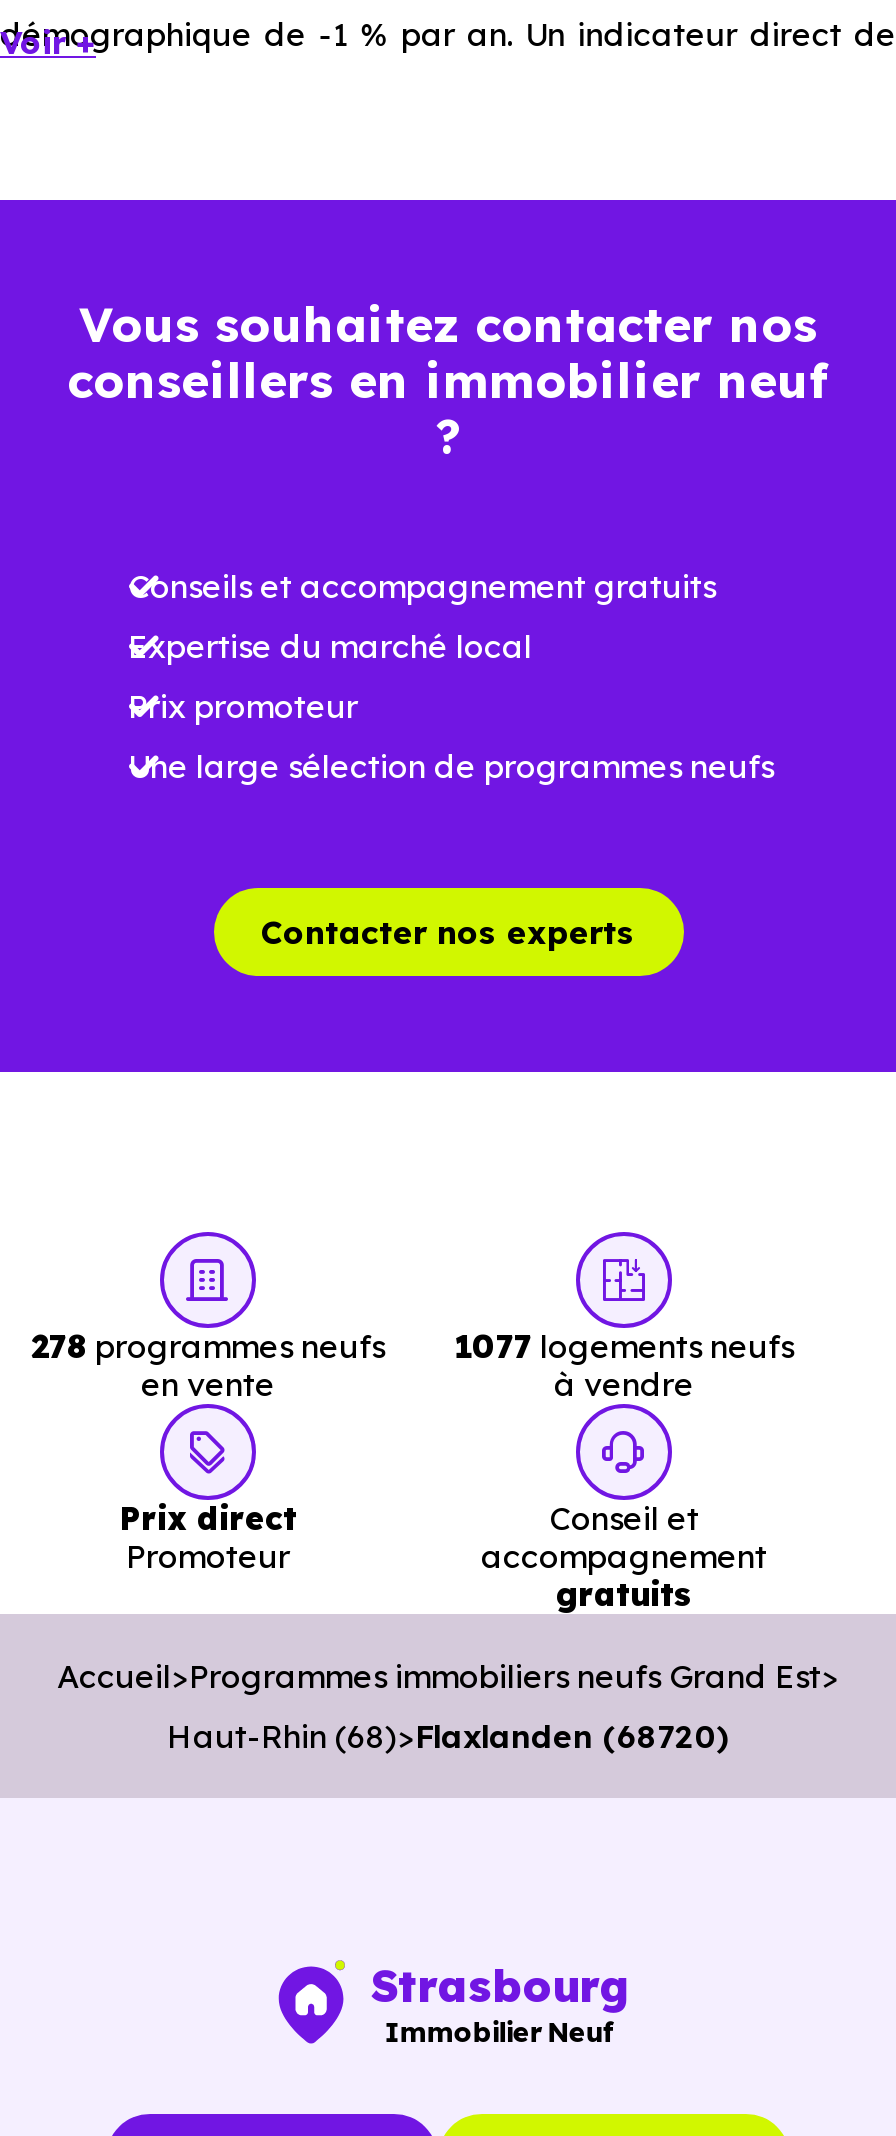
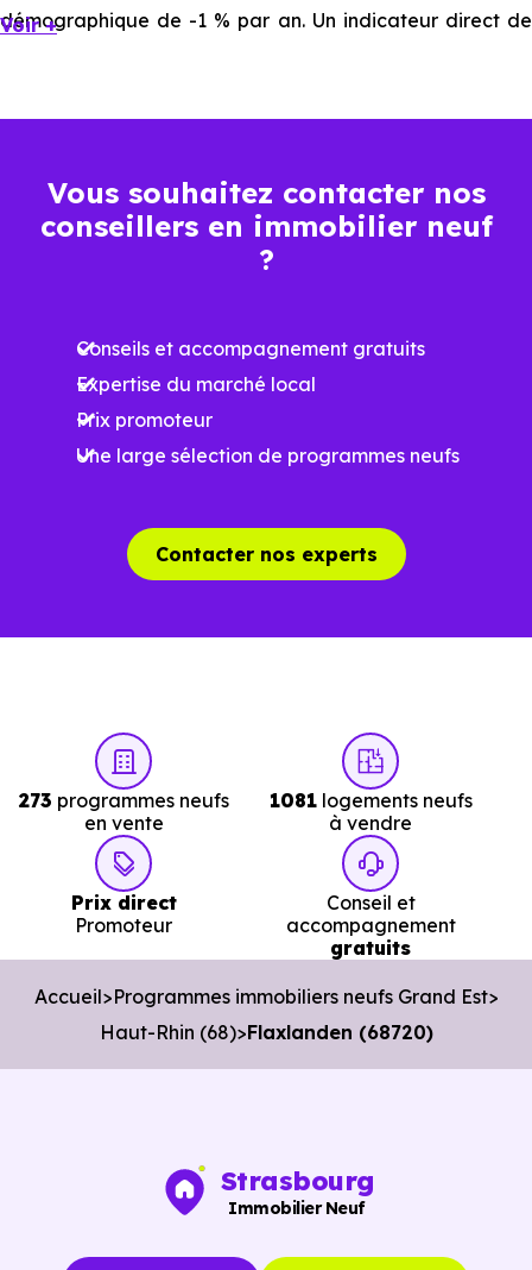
[31,1326,385,1366] 278 programmes neufs -> [18,788,229,812] 273 programmes neufs
[454,1326,794,1366] 1077 logements neufs -> [269,788,472,812] 1081 logements neufs

